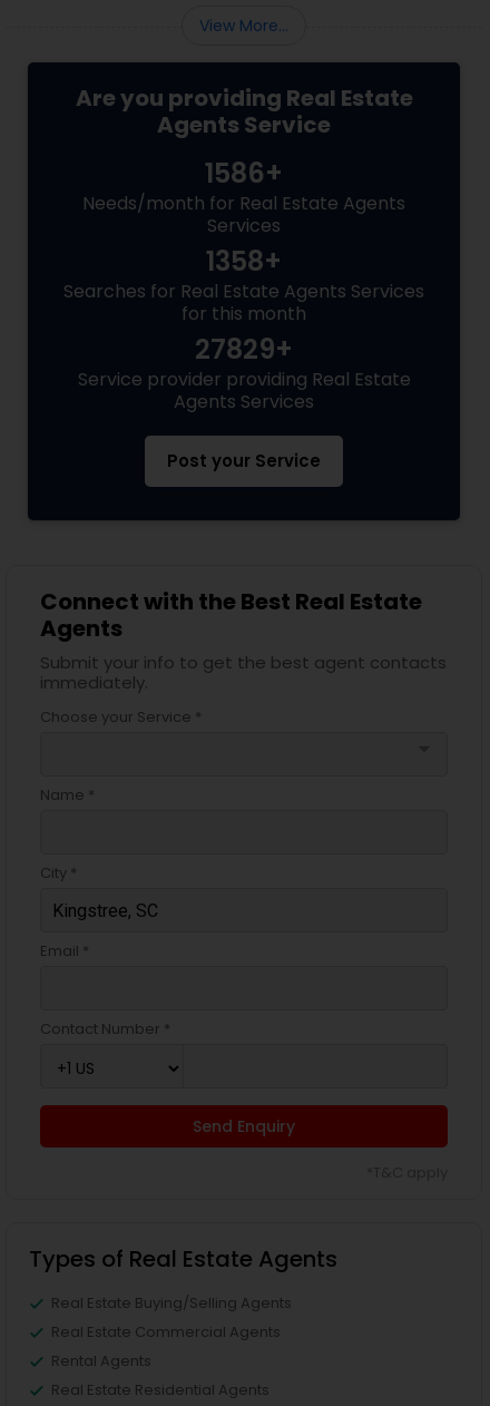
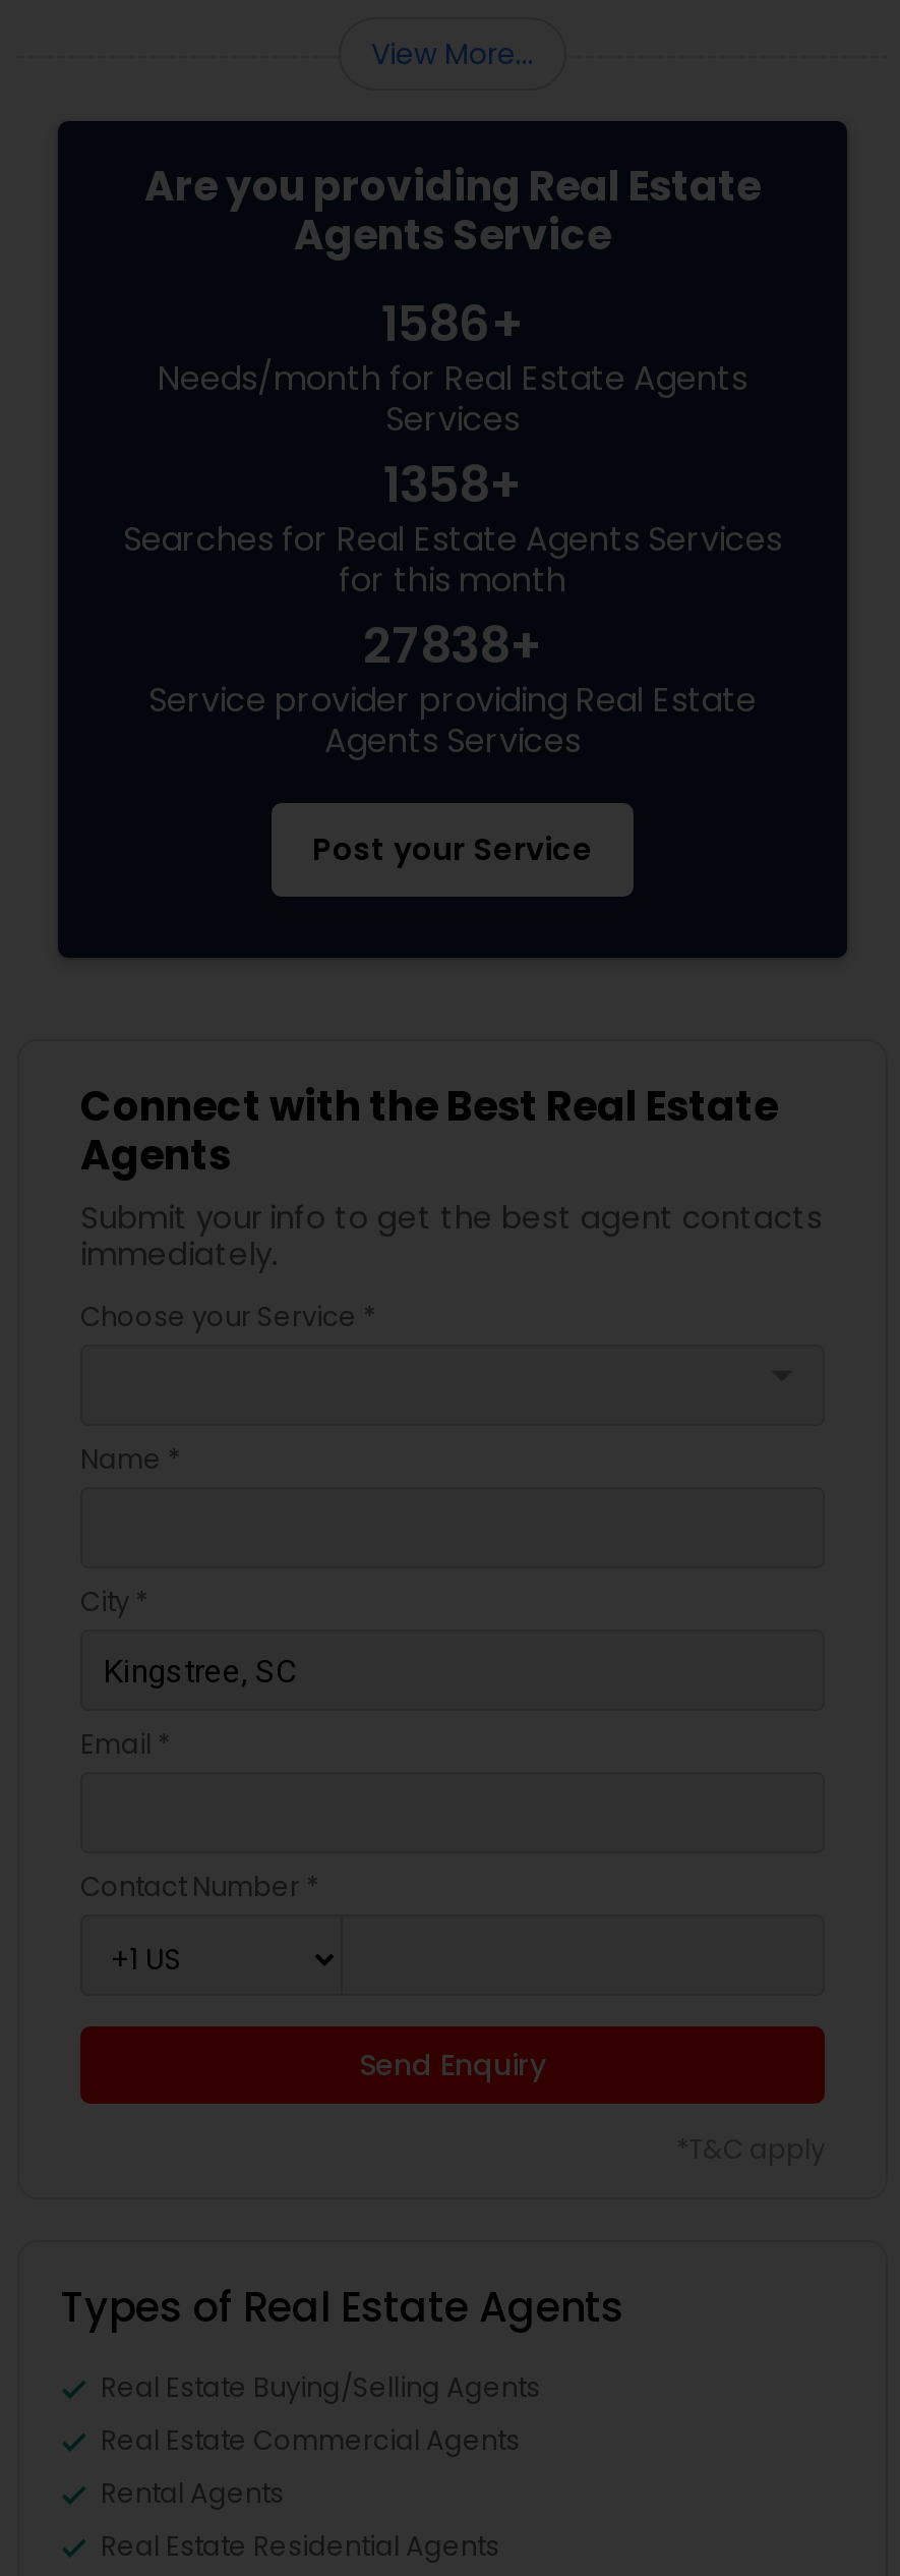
[195,331,293,368] 27829+ -> [363,612,542,679] 27838+

